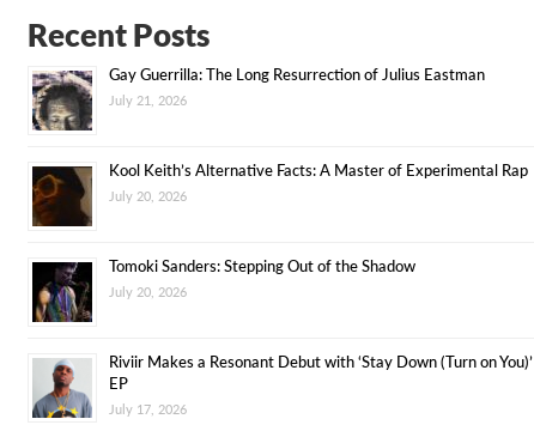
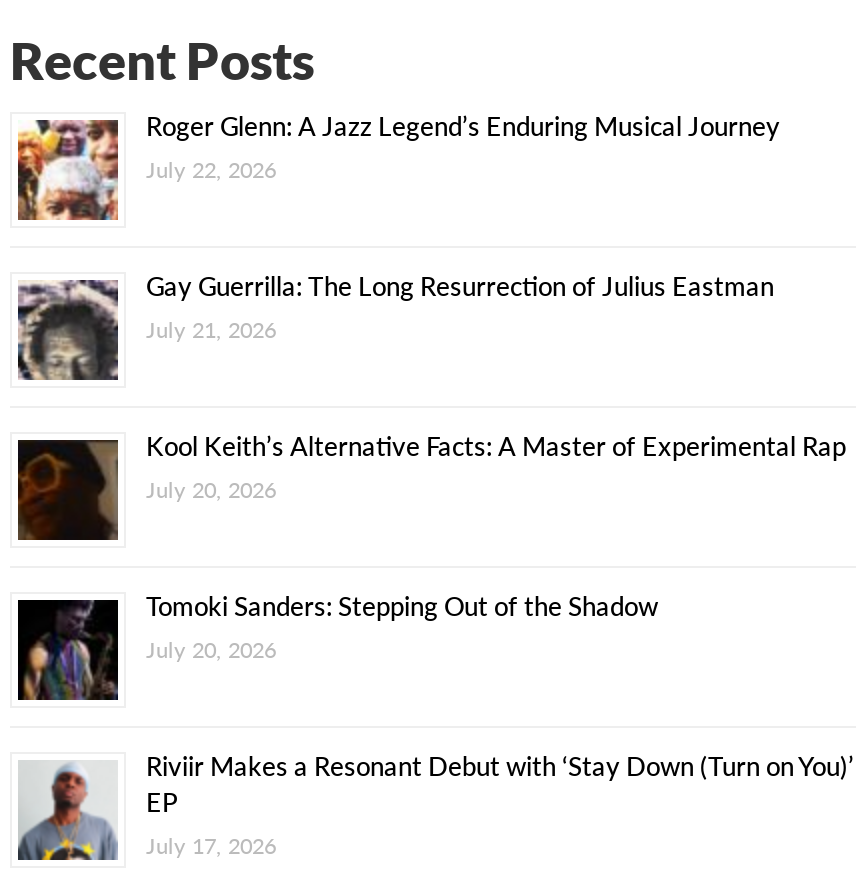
none -> [16,110,780,222] [image] | Roger Glenn: A Jazz Legend’s Enduring Musical Journey | July 22, 2026

